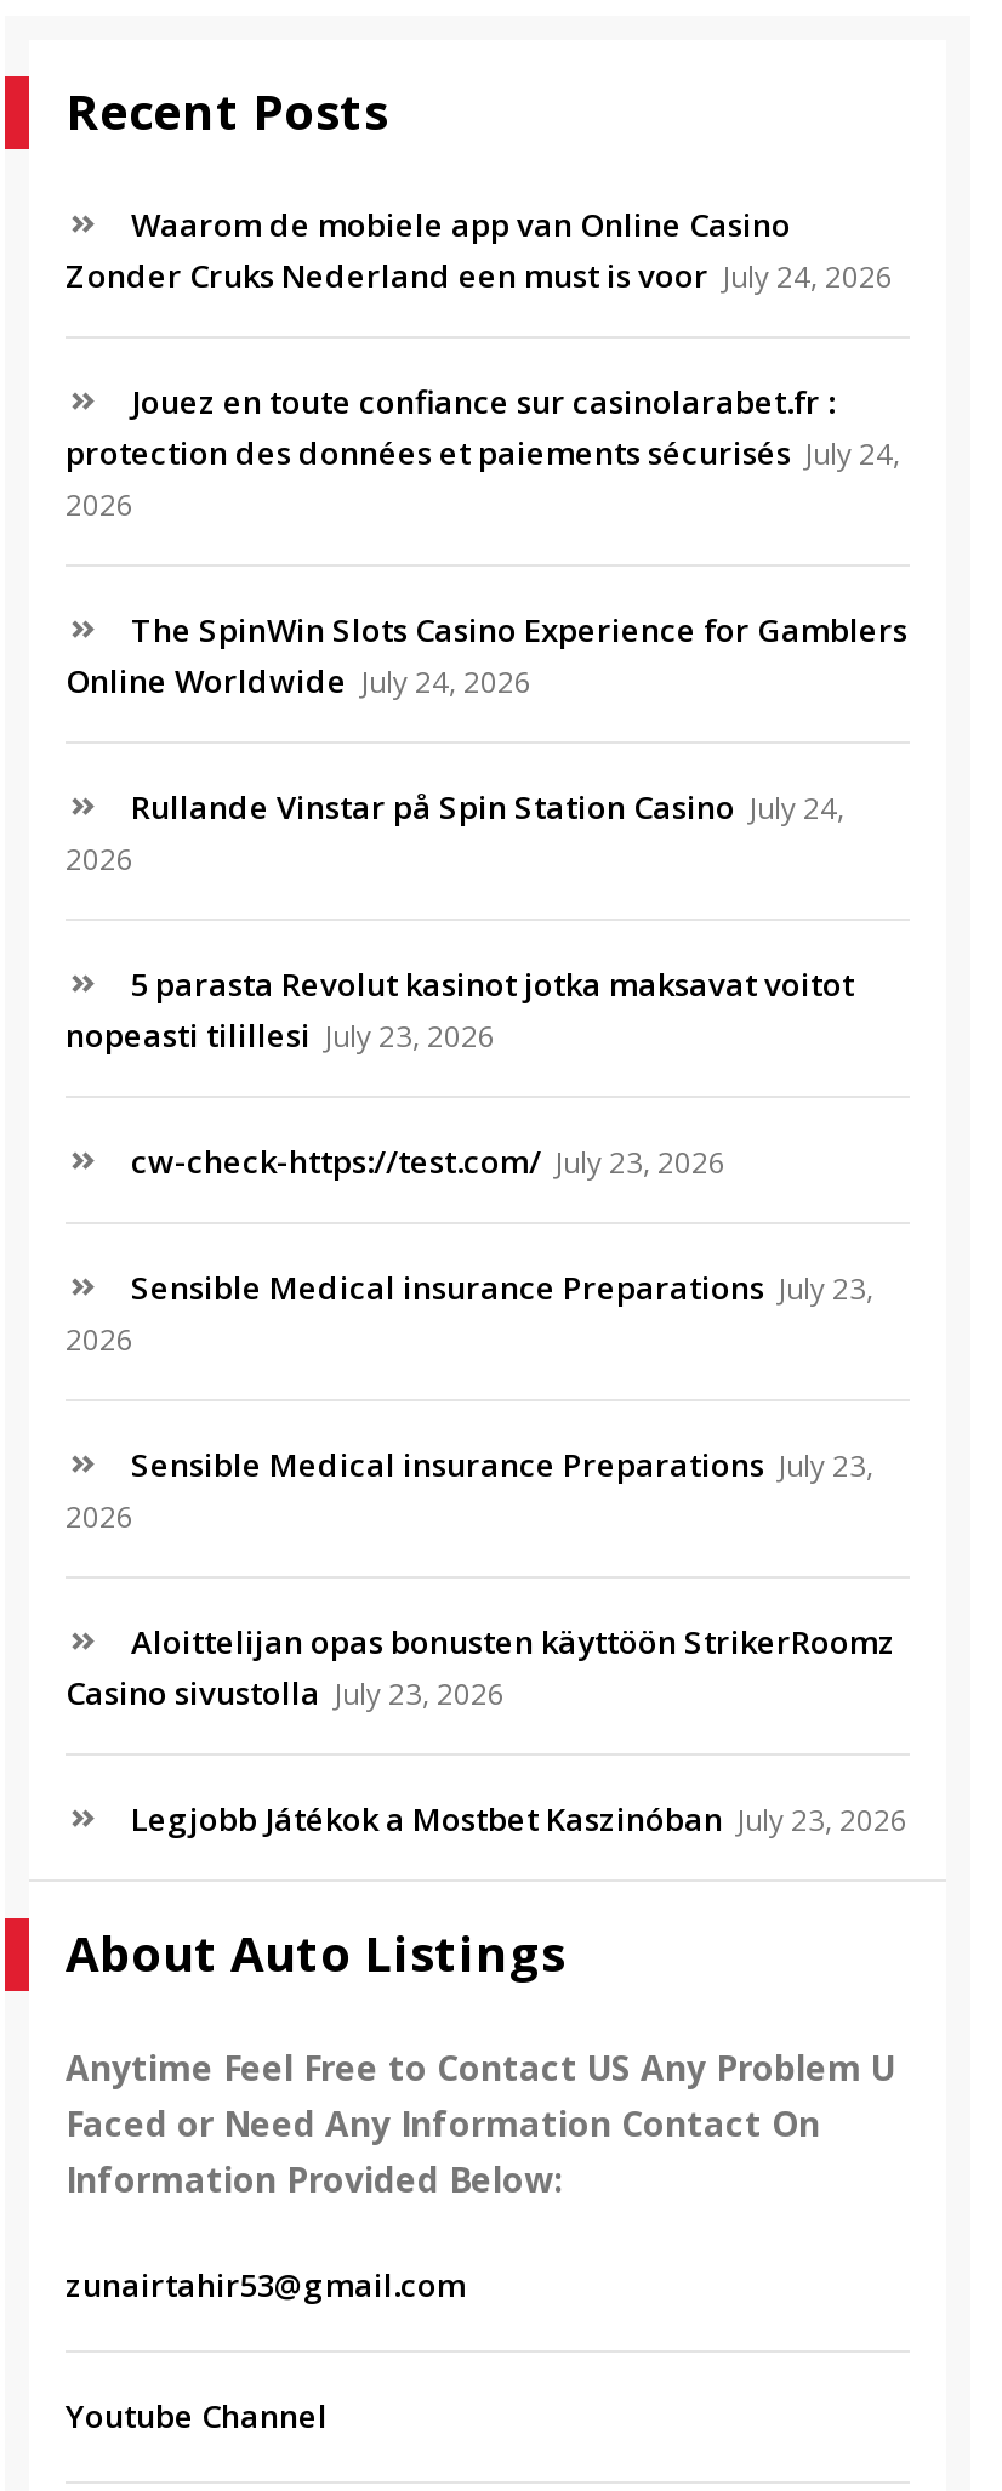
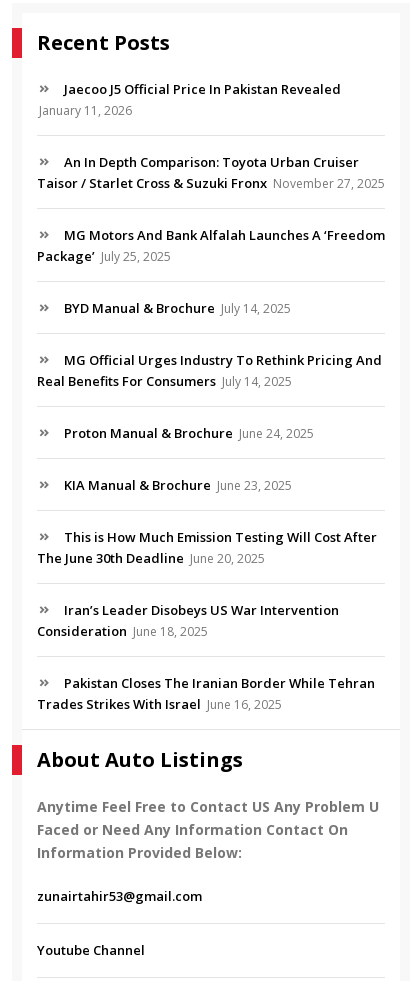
[66,203,893,298] Waarom de mobiele app van Online Casino | Zonder Cruks Nederland een must is voor July 24, 2026 -> [39,80,341,119] Jaecoo J5 Official Price In Pakistan Revealed | January 11, 2026
[66,381,900,526] Jouez en toute confiance sur casinolarabet.fr : | protection des données et paiements sécurisés July 24, | 2026 -> [37,153,385,192] An In Depth Comparison: Toyota Urban Cruiser | Taisor / Starlet Cross & Suzuki Fronx November 27, 2025
[66,609,907,703] The SpinWin Slots Casino Experience for Gamblers | Online Worldwide July 24, 2026 -> [37,226,385,265] MG Motors And Bank Alfalah Launches A ‘Freedom | Package’ July 25, 2025
[66,786,844,880] Rullande Vinstar på Spin Station Casino July 24, | 2026 -> [64,299,291,317] BYD Manual & Brochure July 14, 2025
[66,963,854,1058] 5 parasta Revolut kasinot jotka maksavat voitot | nopeasti tilillesi July 23, 2026 -> [37,351,382,390] MG Official Urges Industry To Rethink Pricing And | Real Benefits For Consumers July 14, 2025
[131,1140,725,1184] cw-check-https://test.com/ July 23, 2026 -> [64,424,314,442] Proton Manual & Brochure June 24, 2025
[66,1266,873,1361] Sensible Medical insurance Preparations July 23, | 2026 -> [64,476,292,494] KIA Manual & Brochure June 23, 2025
[66,1443,873,1538] Sensible Medical insurance Preparations July 23, | 2026 -> [37,528,377,567] This is How Much Emission Testing Will Cost After | The June 30th Deadline June 20, 2025
[66,1621,895,1715] Aloittelijan opas bonusten käyttöön StrikerRoomz | Casino sivustolla July 23, 2026 -> [37,601,339,640] Iran’s Leader Disobeys US War Intervention | Consideration June 18, 2025
[131,1798,907,1841] Legjobb Játékok a Mostbet Kaszinóban July 23, 2026 -> [37,674,375,713] Pakistan Closes The Iranian Border While Tehran | Trades Strikes With Israel June 16, 2025

